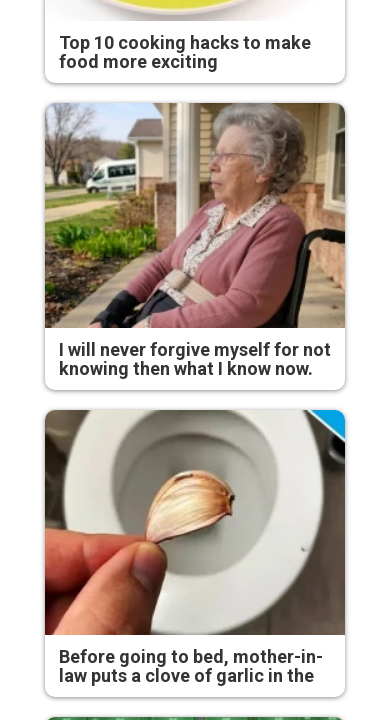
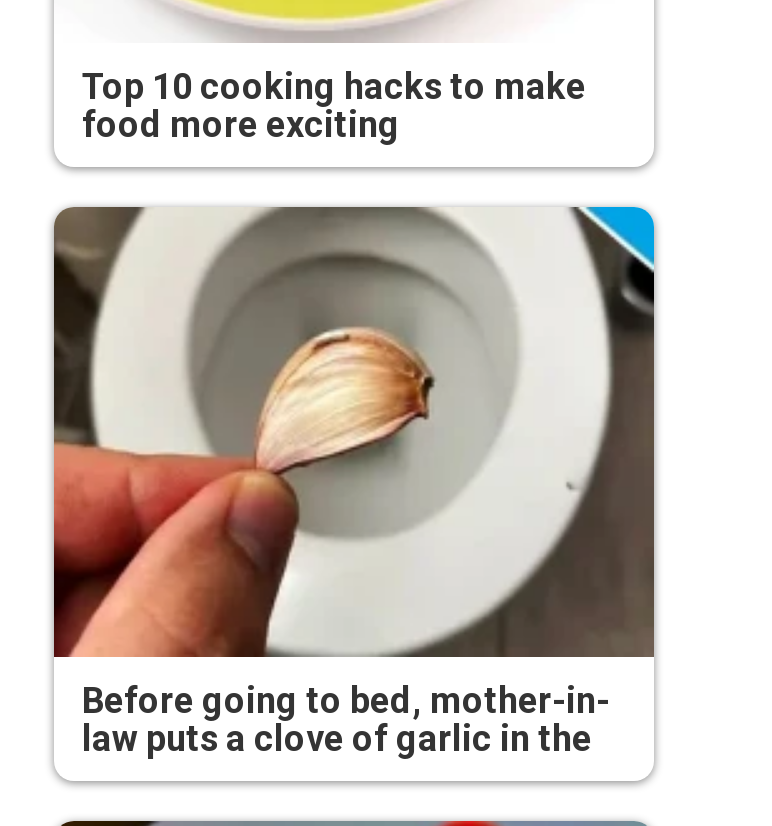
[44,102,346,379] [image] | I will never forgive myself for not | knowing then what I know now. -> none

